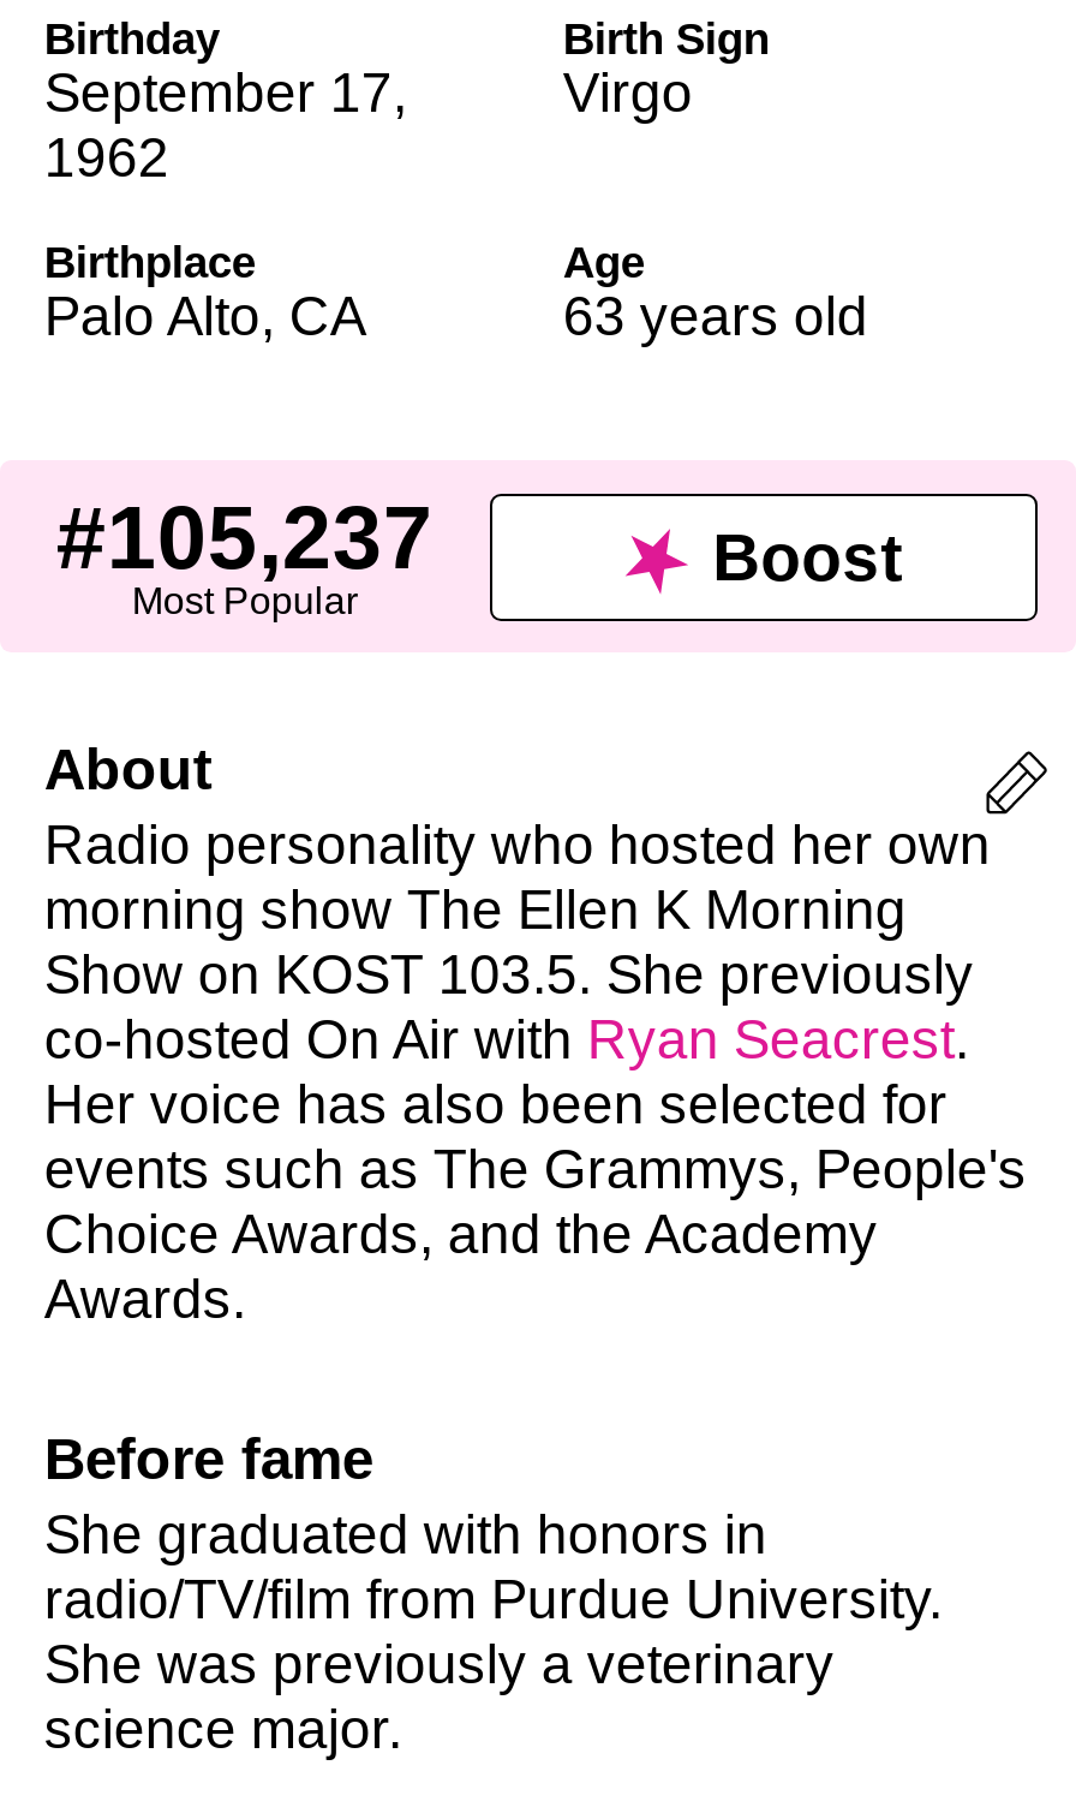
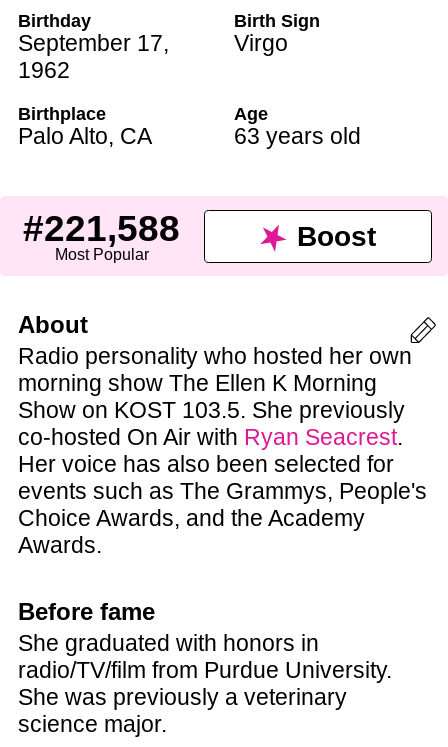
[56,488,433,586] #105,237 -> [23,207,180,248] #221,588

